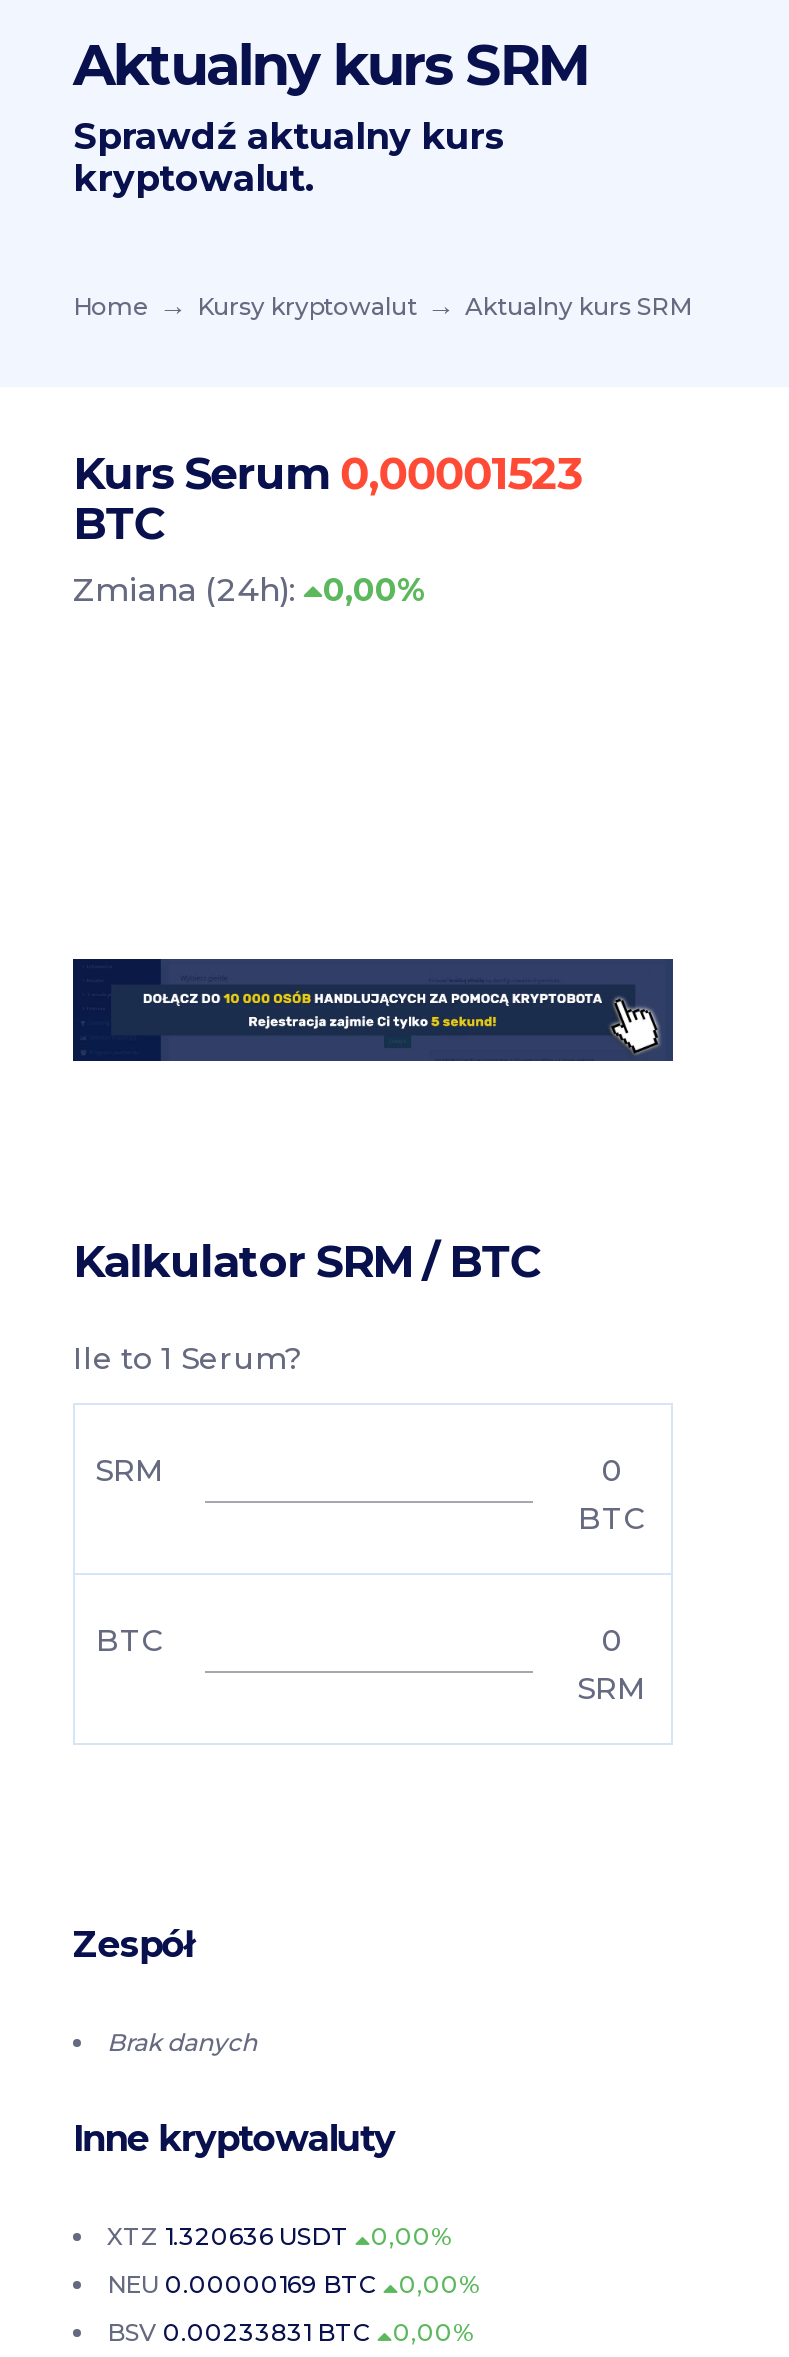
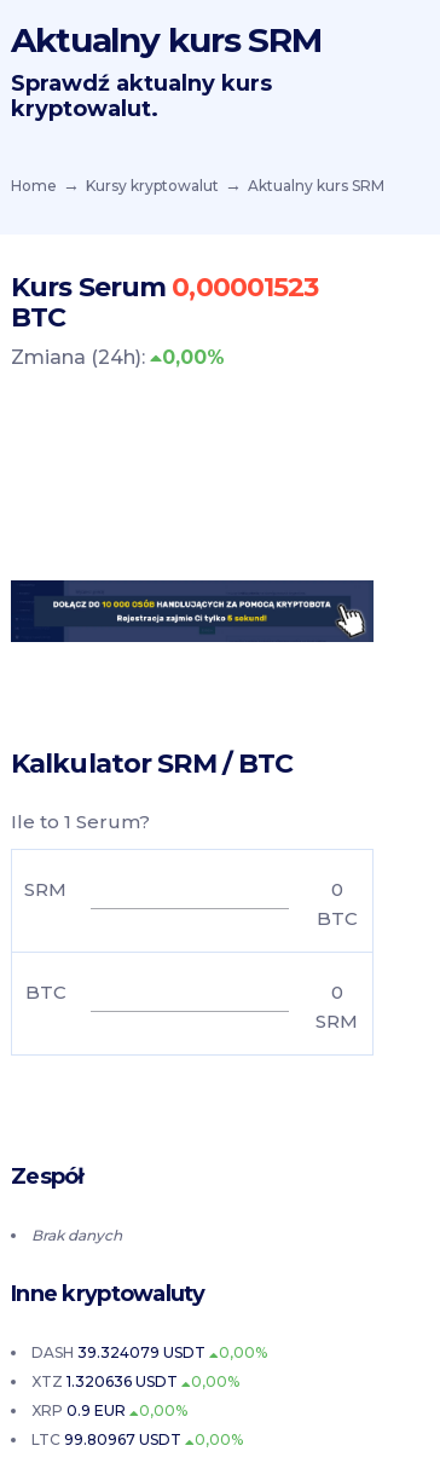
none -> [31,1344,267,1362] DASH 39.324079 USDT | 0,00%
[107,2270,479,2300] NEU 0.00000169 BTC 0,00% -> [31,1402,187,1420] XRP 0.9 EUR 0,00%
[107,2318,473,2348] BSV 0.00233831 BTC 0,00% -> [31,1431,243,1449] LTC 99.80967 USDT 0,00%

